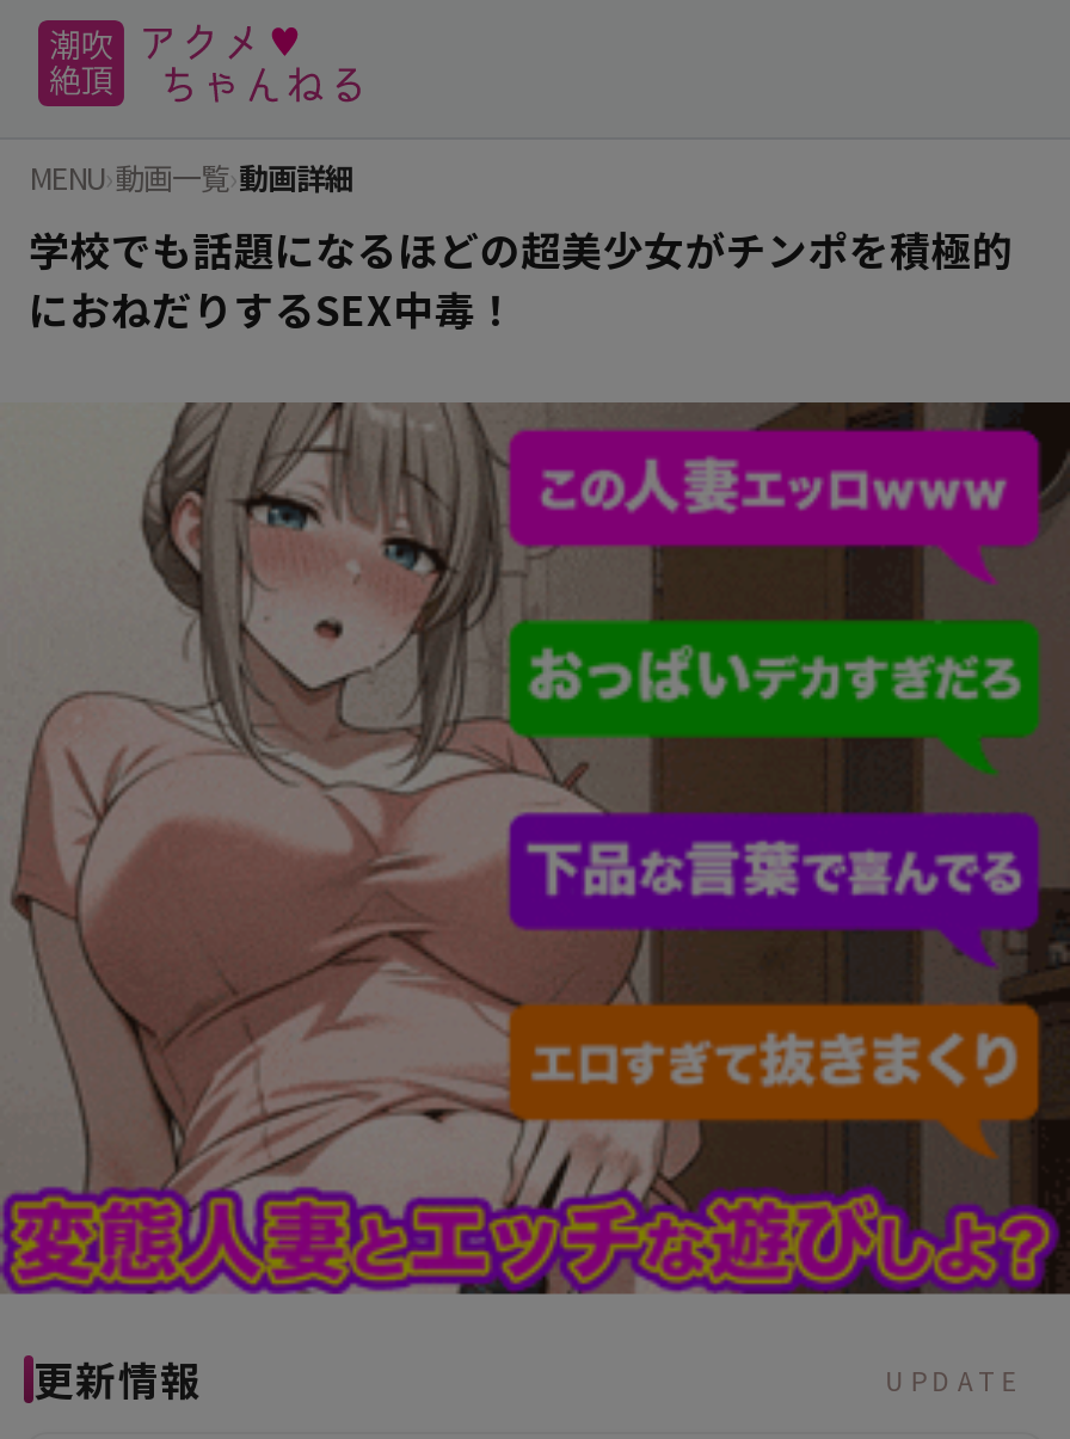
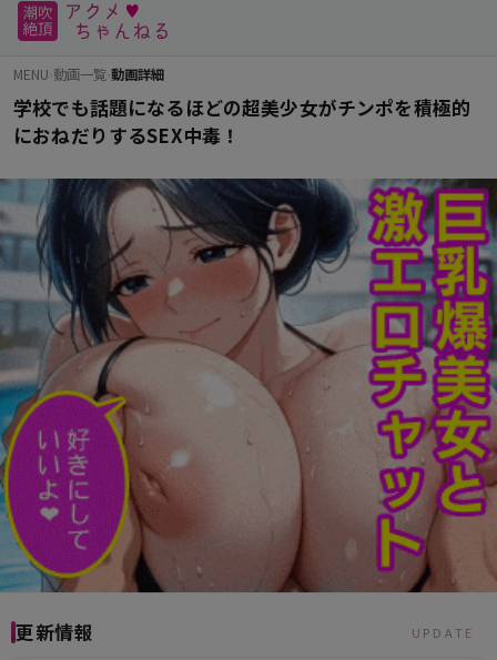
[7,400,1063,1296] [image] -> [3,177,494,593] [image]

